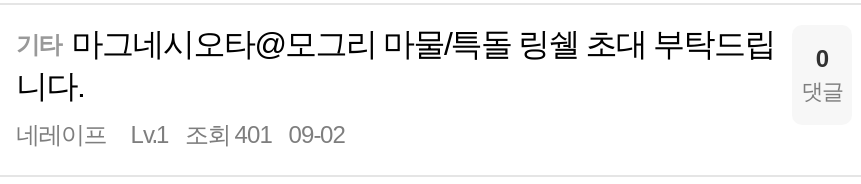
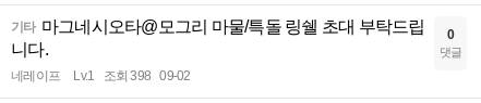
[16,121,345,149] 네레이프 Lv.1 조회 401 09-02 -> [11,68,190,83] 네레이프 Lv.1 조회 398 09-02

